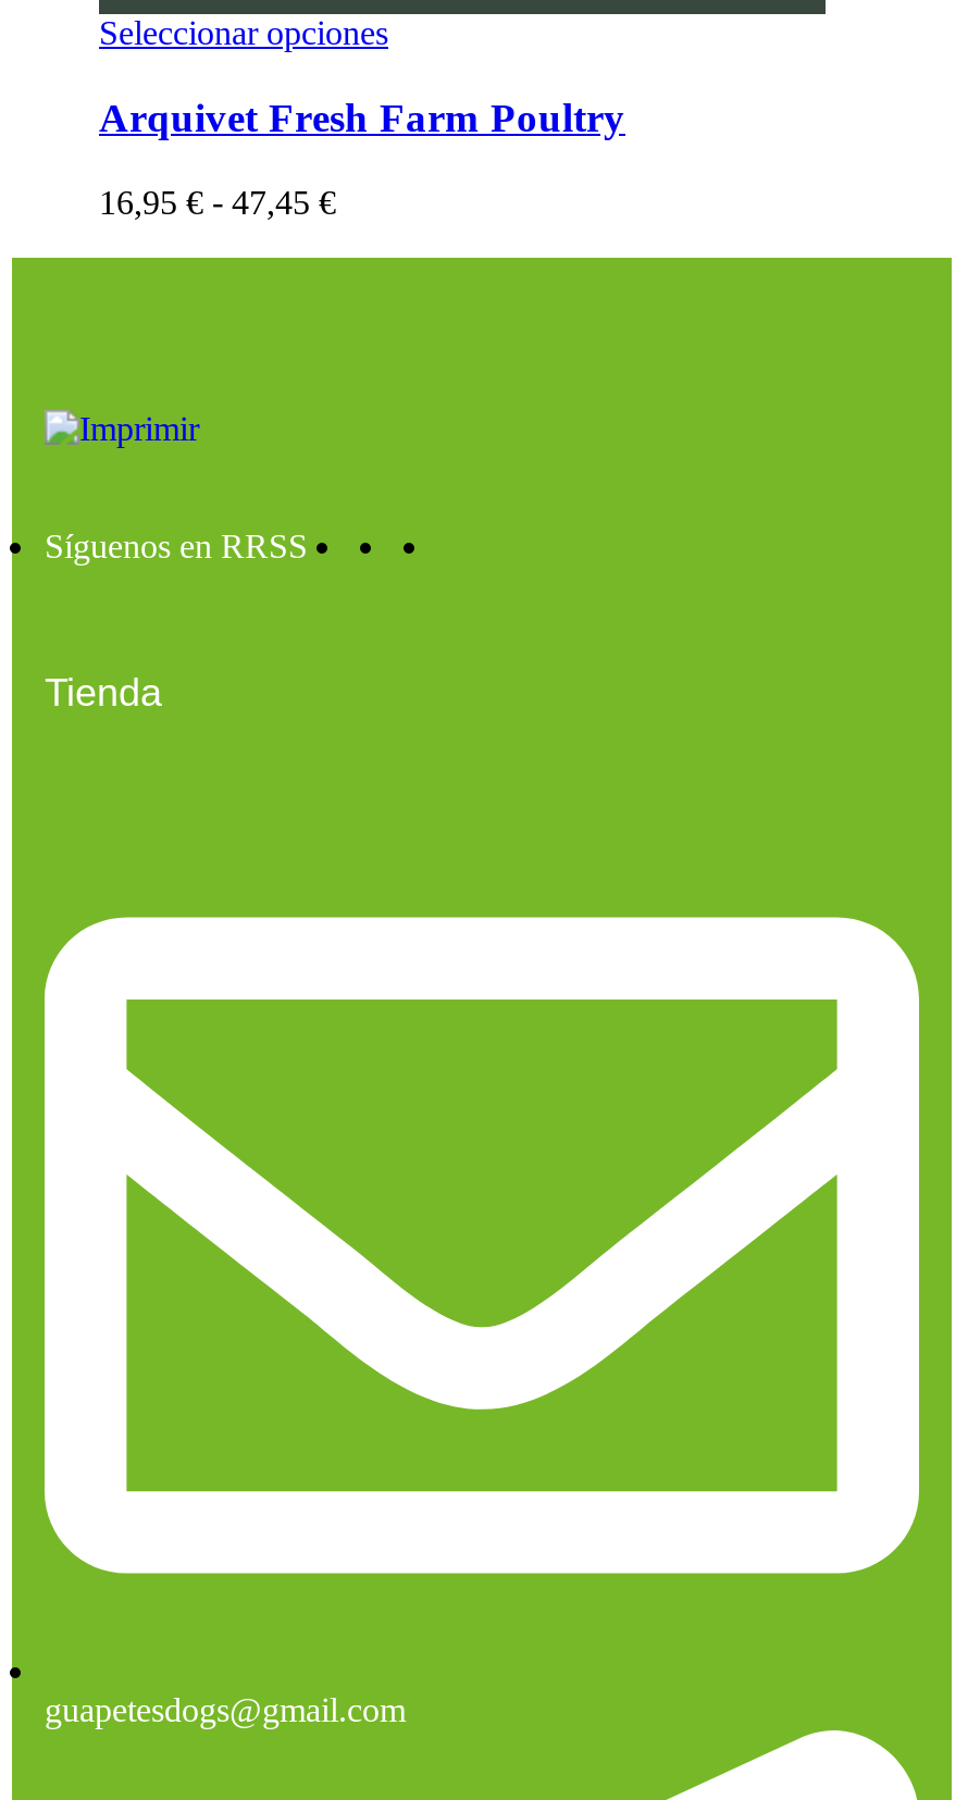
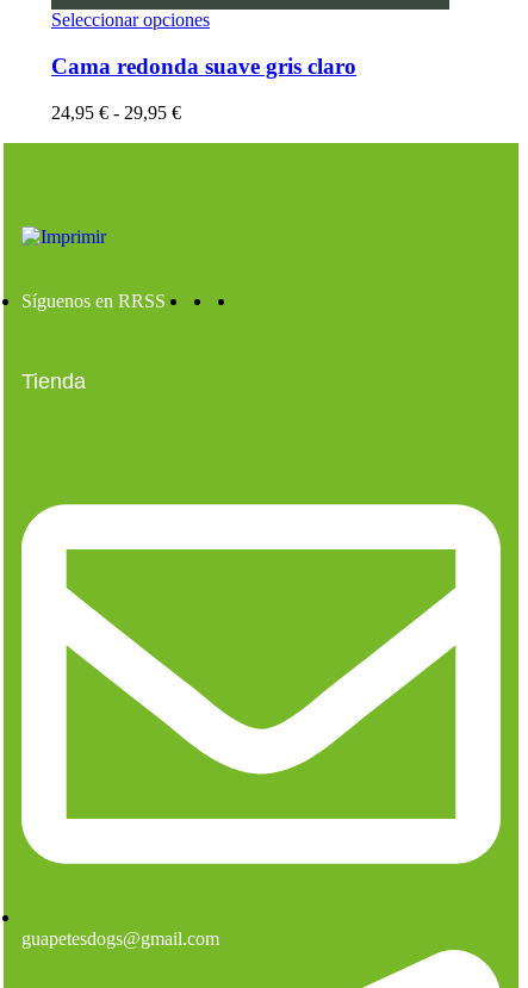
[99,95,625,141] Arquivet Fresh Farm Poultry -> [51,54,356,79] Cama redonda suave gris claro
[99,184,336,221] 16,95 € - 47,45 € -> [51,102,181,123] 24,95 € - 29,95 €

